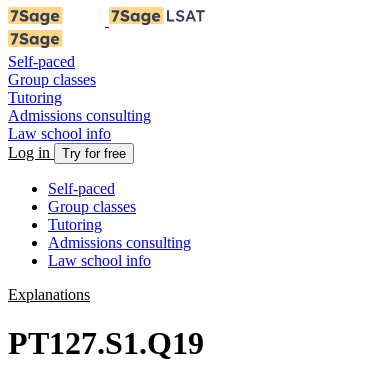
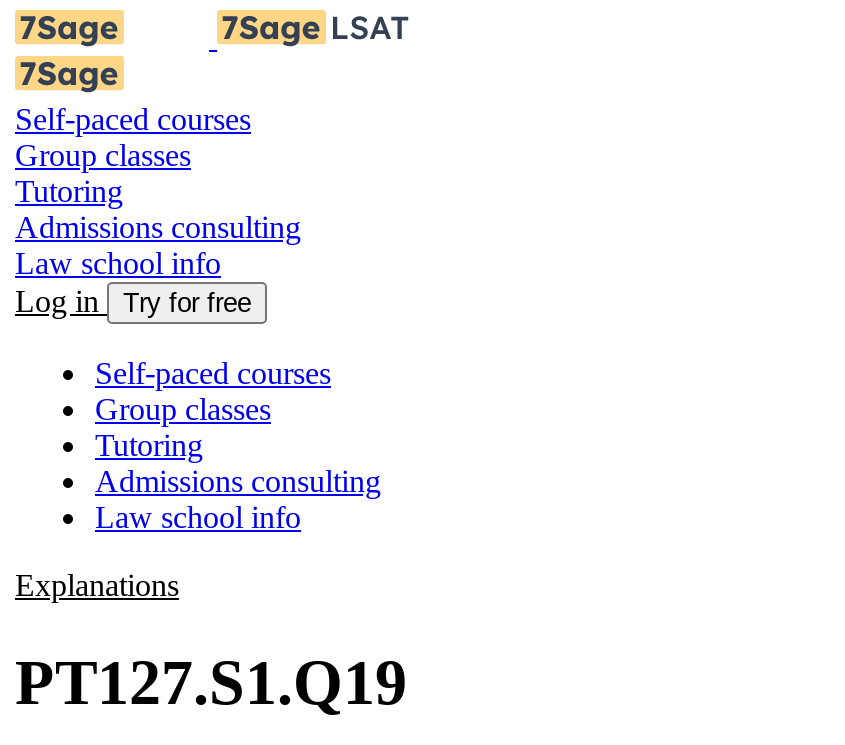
[8,53,75,70] Self-paced -> [15,102,251,136] Self-paced courses
[48,180,115,197] Self-paced -> [95,356,331,390] Self-paced courses

